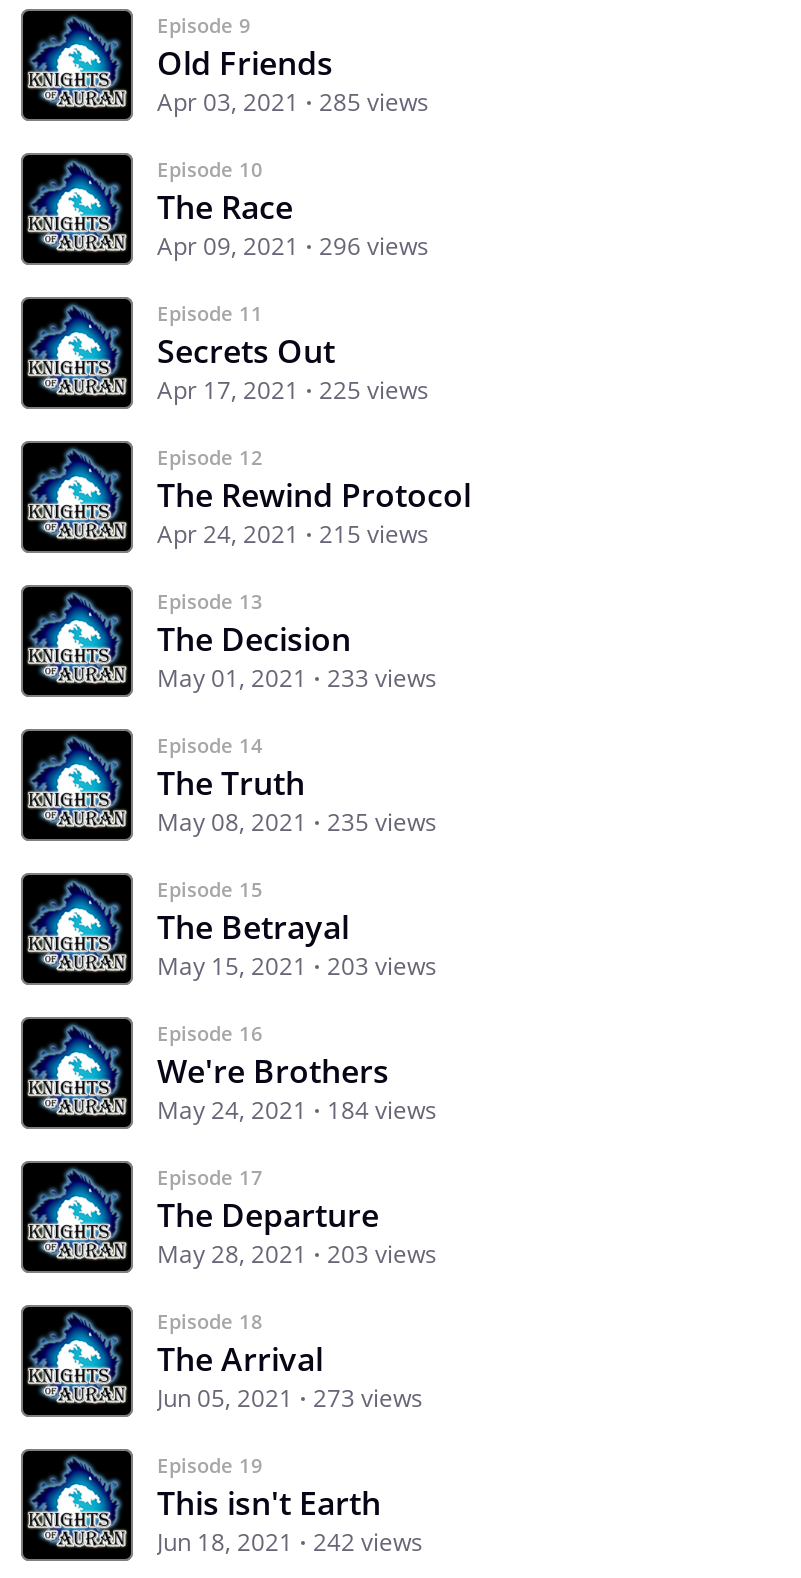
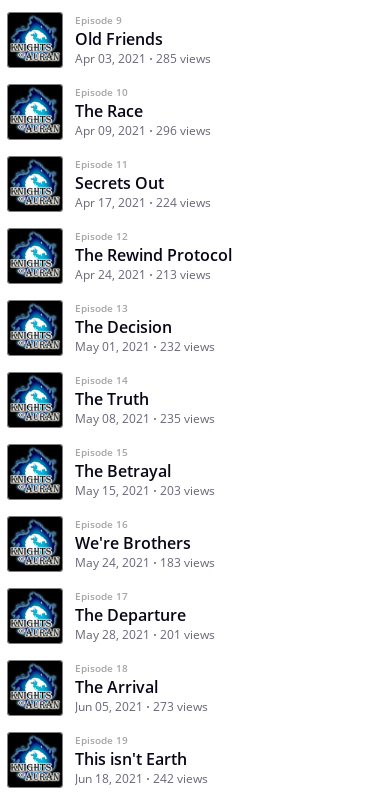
[157,373,429,407] Apr 17, 2021 225 views -> [75,194,211,211] Apr 17, 2021 224 views
[157,517,429,551] Apr 24, 2021 215 views -> [75,266,211,283] Apr 24, 2021 213 views
[157,661,437,695] May 01, 2021 233 views -> [75,338,215,355] May 01, 2021 232 views
[157,1093,437,1127] May 24, 2021 184 views -> [75,554,215,571] May 24, 2021 183 views
[157,1237,437,1271] May 28, 2021 203 views -> [75,626,215,643] May 28, 2021 201 views

